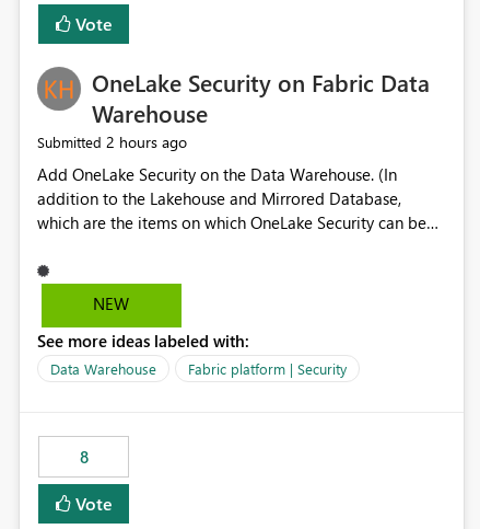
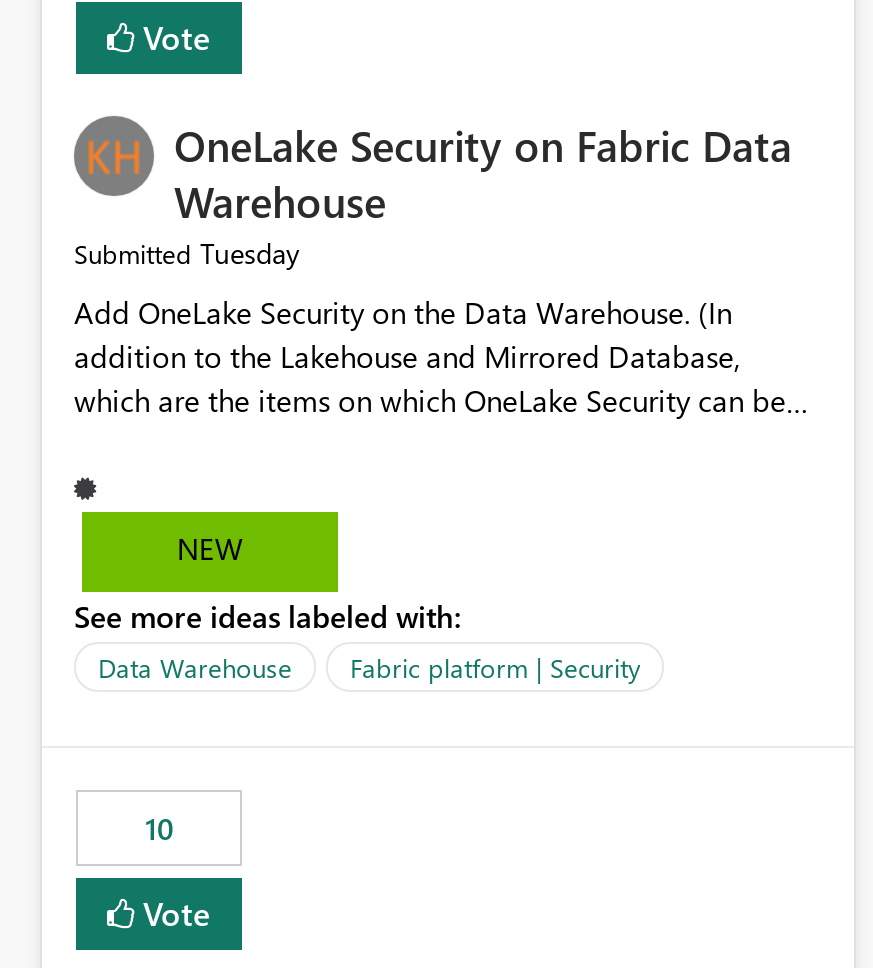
[37,132,187,153] Submitted 2 hours ago -> [74,235,300,273] Submitted Tuesday
[79,446,88,468] 8 -> [145,809,173,849] 10

